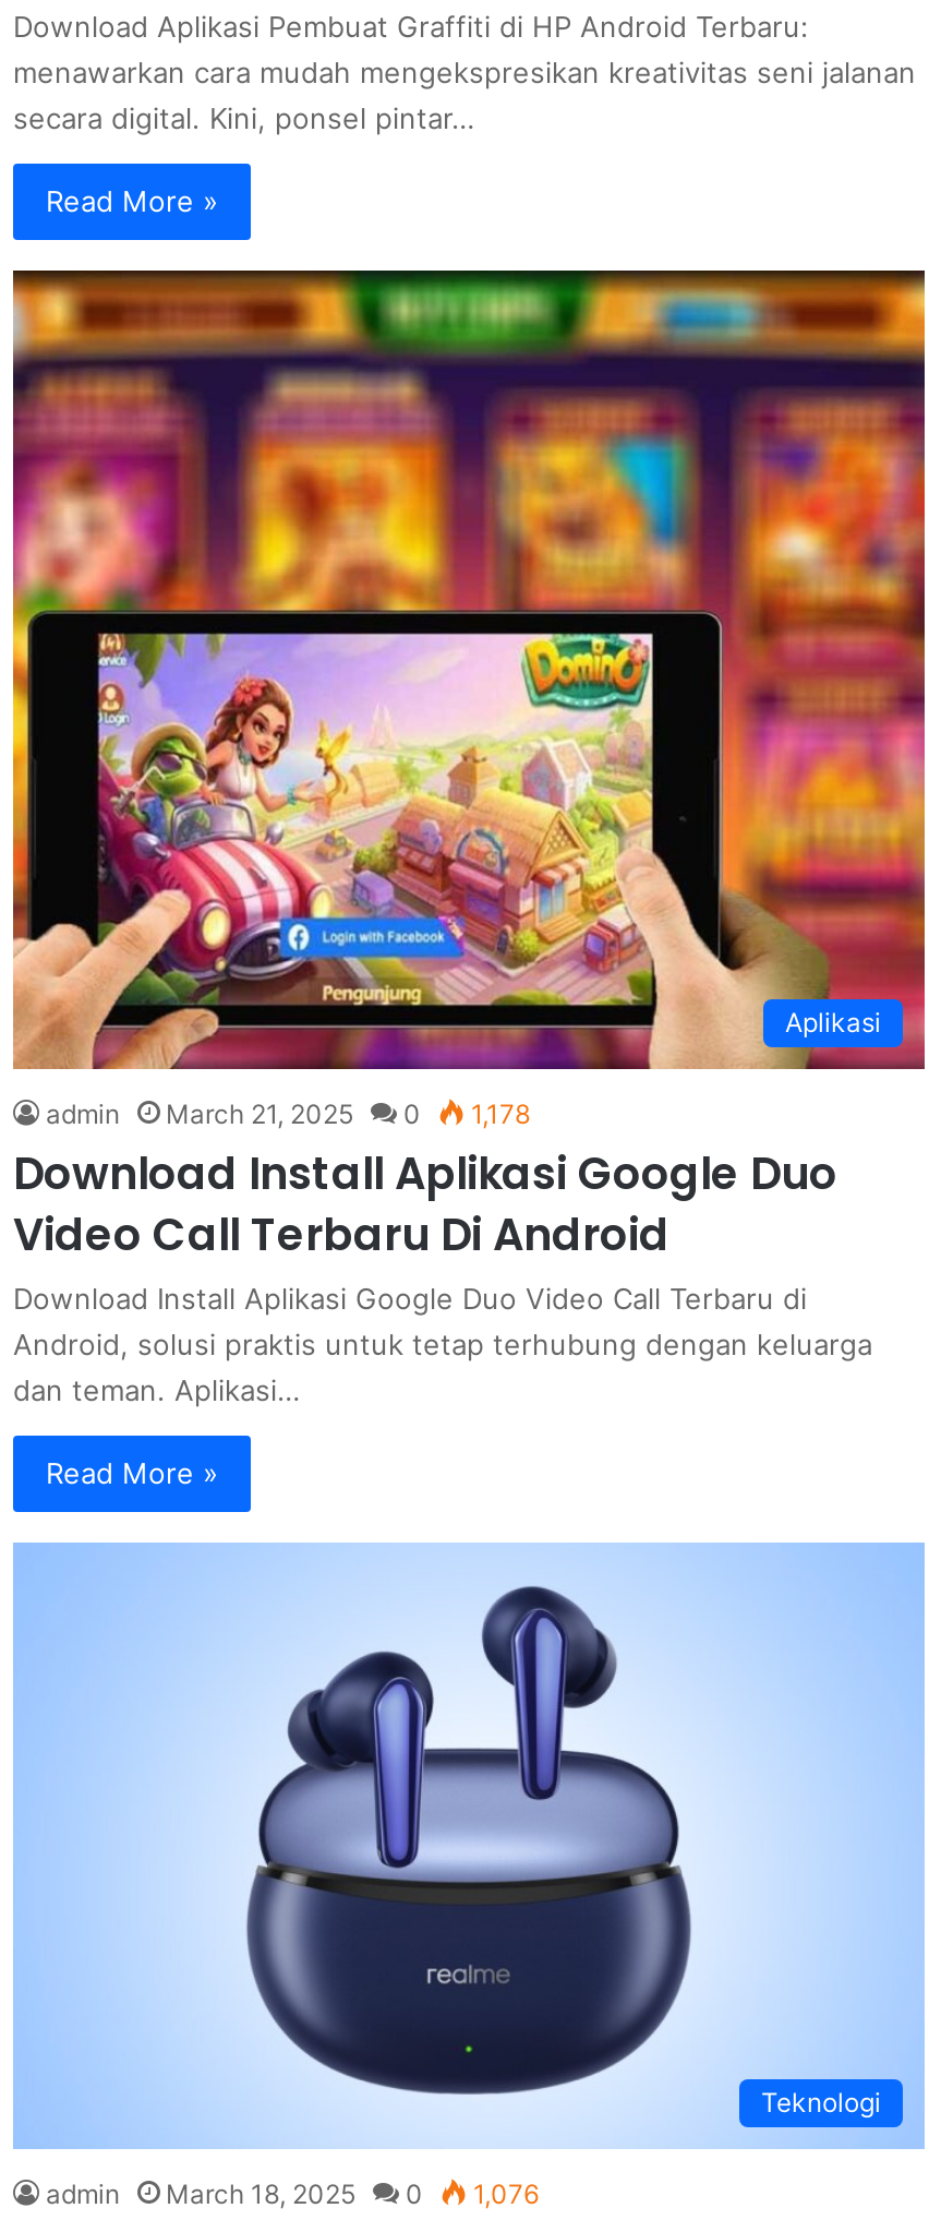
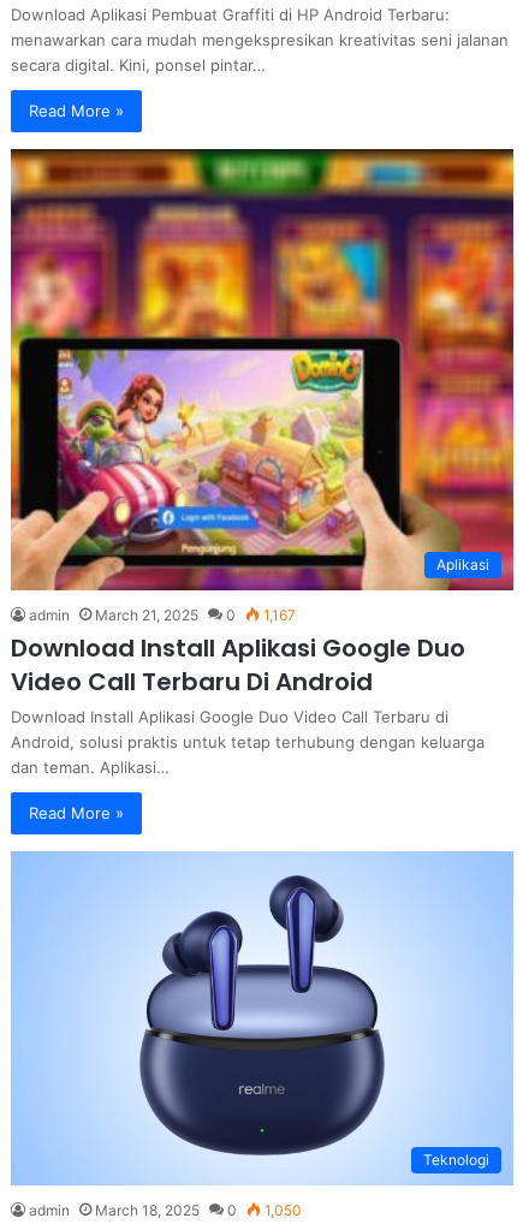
[46,1098,530,1131] admin March 21, 2025 0 1,178 -> [29,606,296,624] admin March 21, 2025 0 1,167
[46,2179,539,2211] admin March 18, 2025 0 1,076 -> [29,1201,302,1219] admin March 18, 2025 0 1,050

